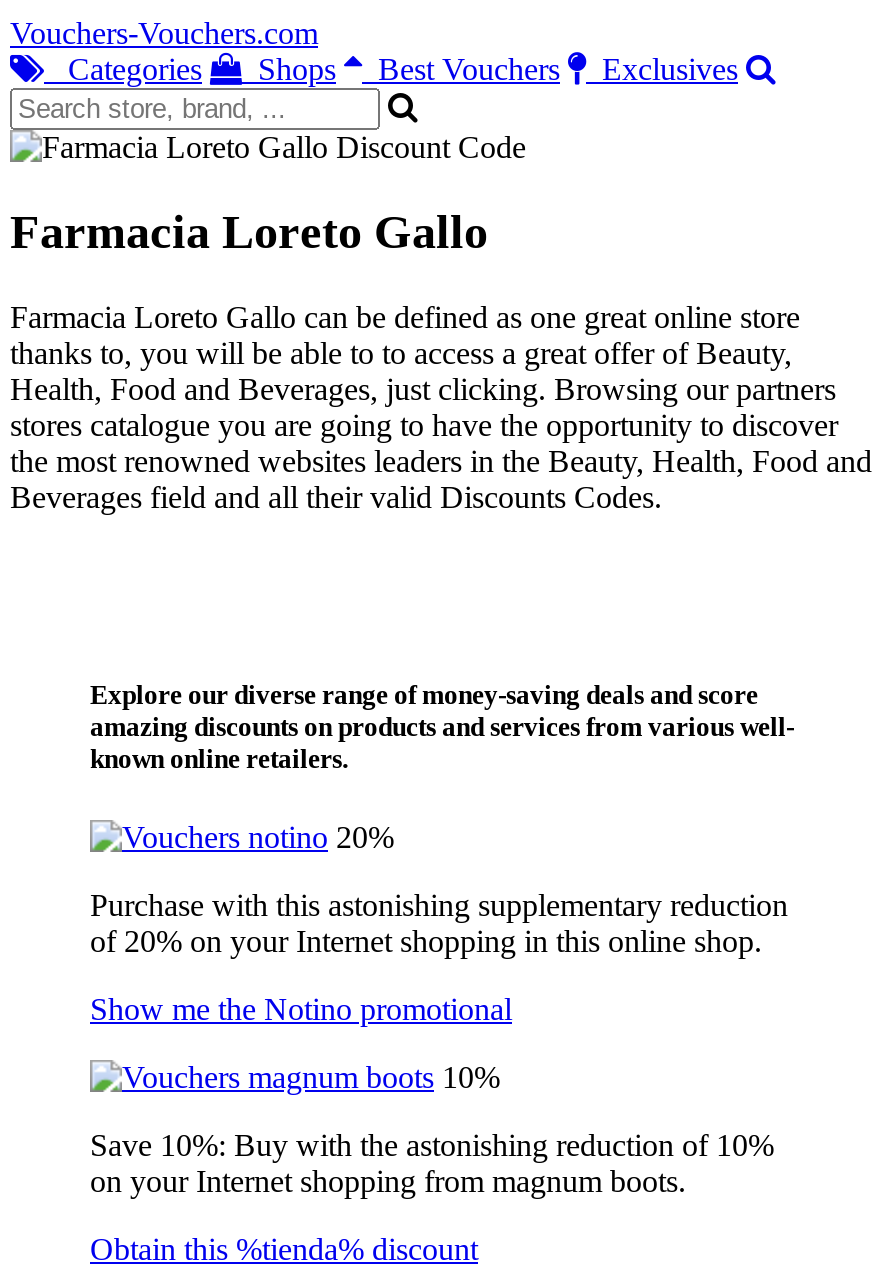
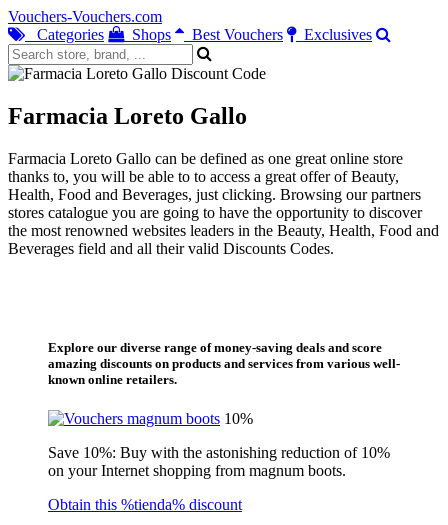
[90,820,788,1026] 20% | Purchase with this astonishing supplementary reduction | of 20% on your Internet shopping in this online shop. | Show me the Notino promotional -> none

